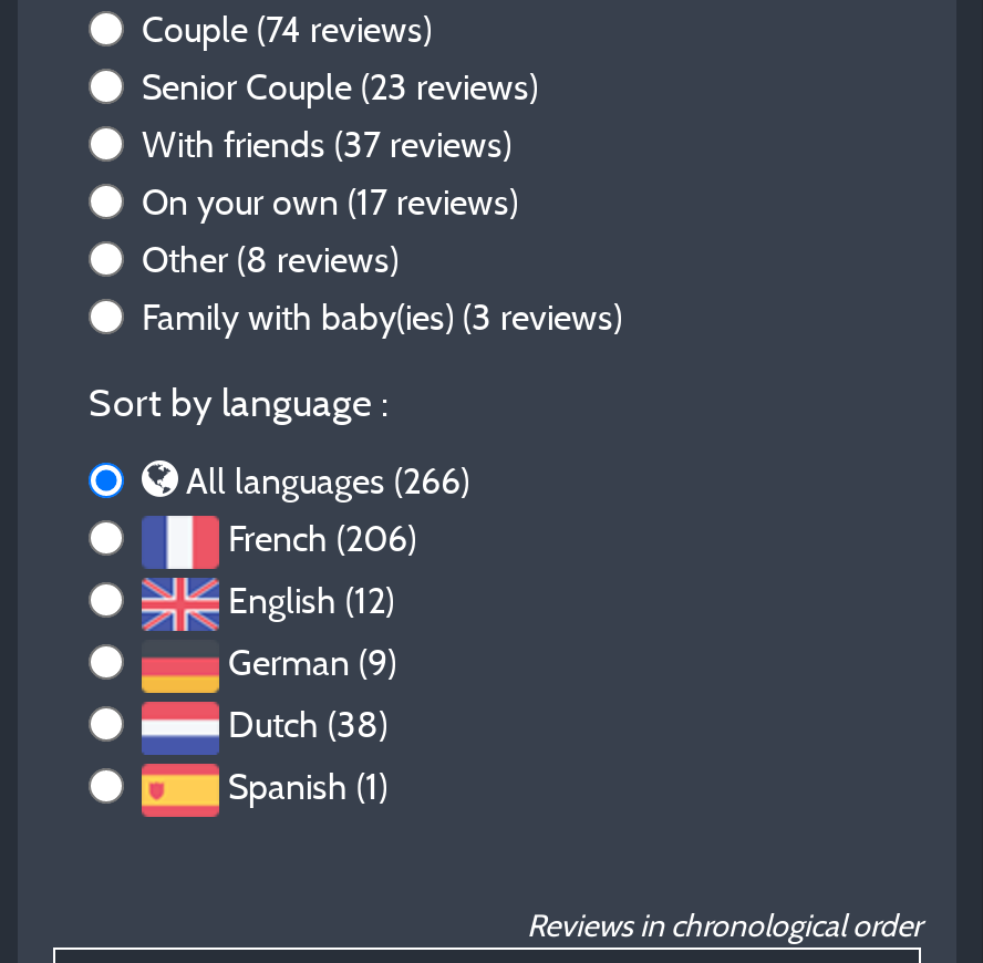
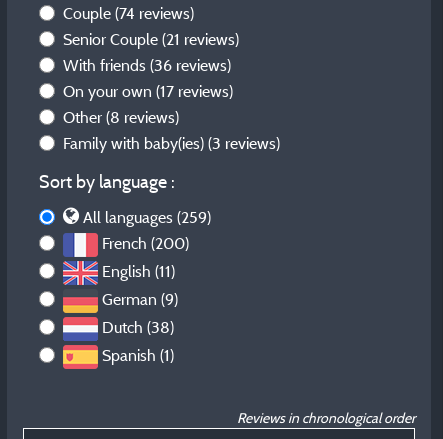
[142,64,538,108] Senior Couple (23 reviews) -> [63,29,239,49] Senior Couple (21 reviews)
[142,122,511,166] With friends (37 reviews) -> [63,55,231,75] With friends (36 reviews)
[186,458,469,503] All languages (266) -> [83,207,211,227] All languages (259)
[228,516,416,560] French (206) -> [102,233,189,253] French (200)
[228,578,394,622] English (12) -> [102,261,175,281] English (11)

